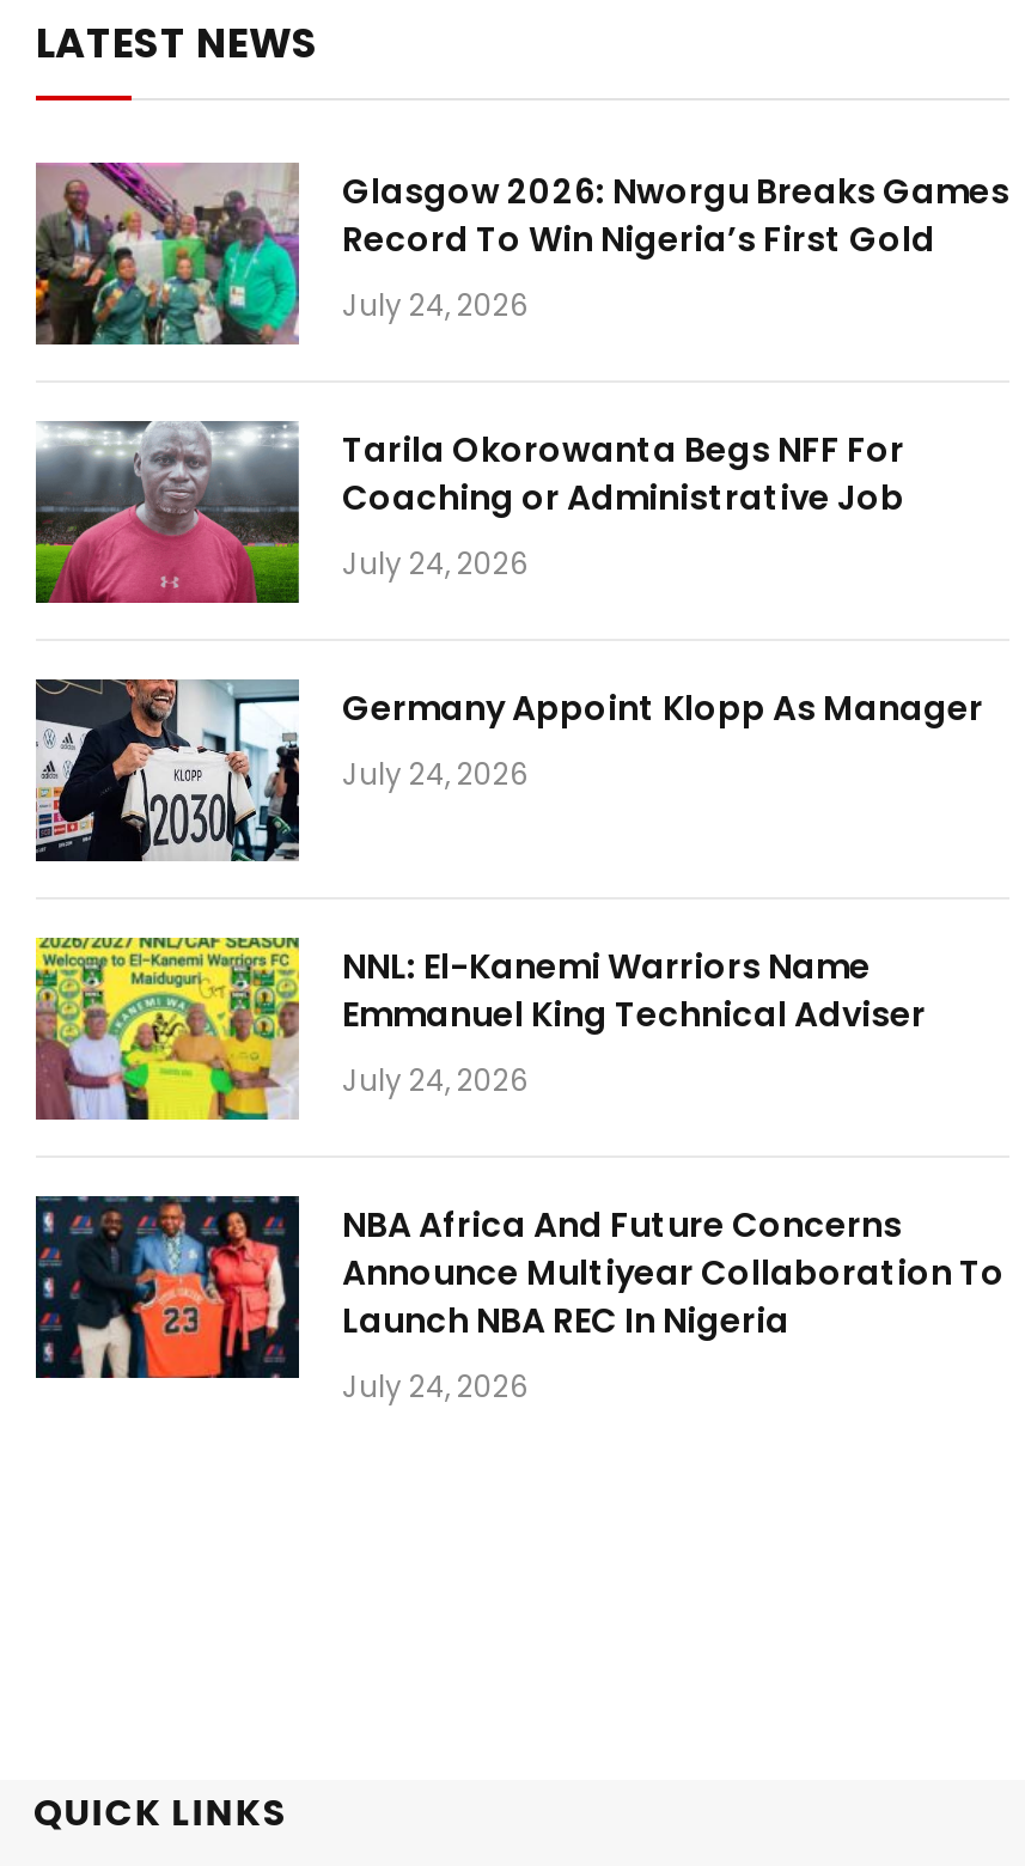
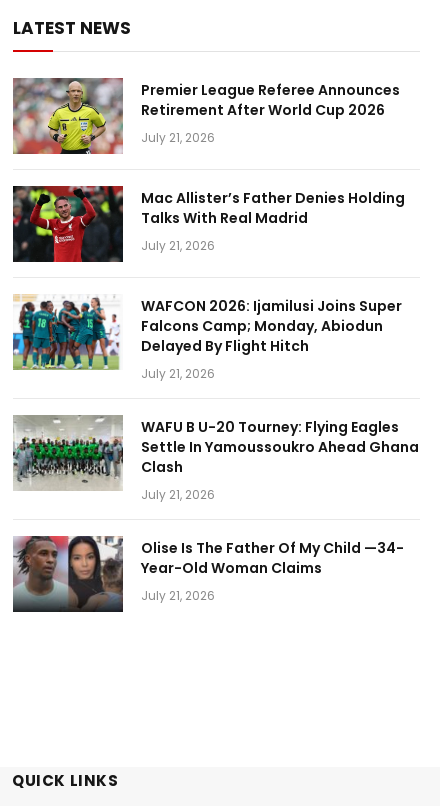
[33,160,1009,347] [image] | Glasgow 2026: Nworgu Breaks Games | Record To Win Nigeria’s First Gold | July 24, 2026 -> [13,77,400,155] [image] | Premier League Referee Announces | Retirement After World Cup 2026 | July 21, 2026
[33,419,904,605] [image] | Tarila Okorowanta Begs NFF For | Coaching or Administrative Job | July 24, 2026 -> [12,185,405,263] [image] | Mac Allister’s Father Denies Holding | Talks With Real Madrid | July 21, 2026
[33,677,983,864] [image] | Germany Appoint Klopp As Manager | July 24, 2026 -> [13,294,402,382] [image] | WAFCON 2026: Ijamilusi Joins Super | Falcons Camp; Monday, Abiodun | Delayed By Flight Hitch | July 21, 2026
[33,938,926,1122] [image] | NNL: El-Kanemi Warriors Name | Emmanuel King Technical Adviser | July 24, 2026 -> [13,415,419,503] [image] | WAFU B U-20 Tourney: Flying Eagles | Settle In Yamoussoukro Ahead Ghana | Clash | July 21, 2026
[33,1194,1005,1409] [image] | NBA Africa And Future Concerns | Announce Multiyear Collaboration To | Launch NBA REC In Nigeria | July 24, 2026 -> [12,523,404,613] [image] | Olise Is The Father Of My Child —34- | Year-Old Woman Claims | July 21, 2026

